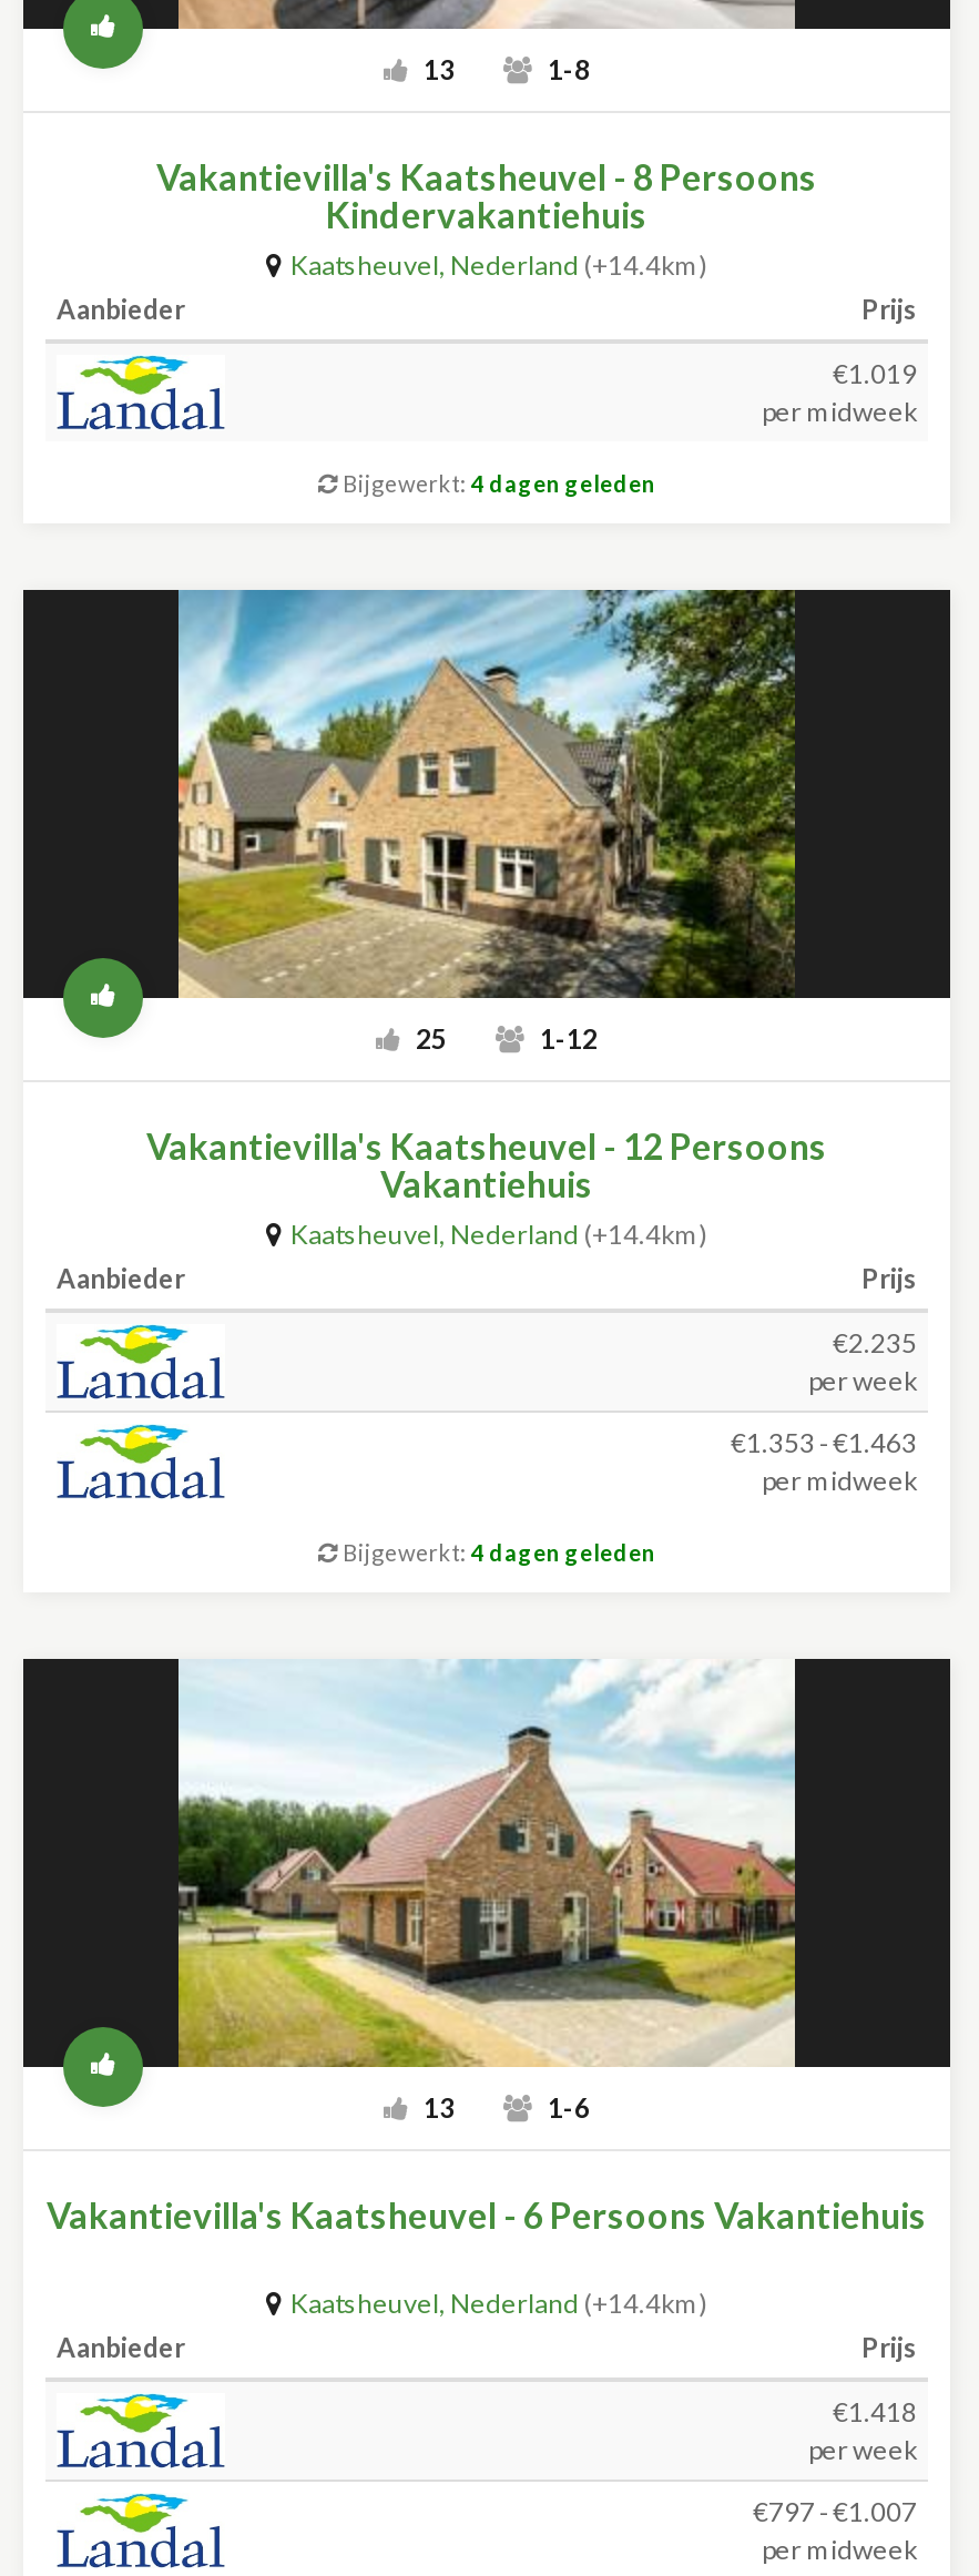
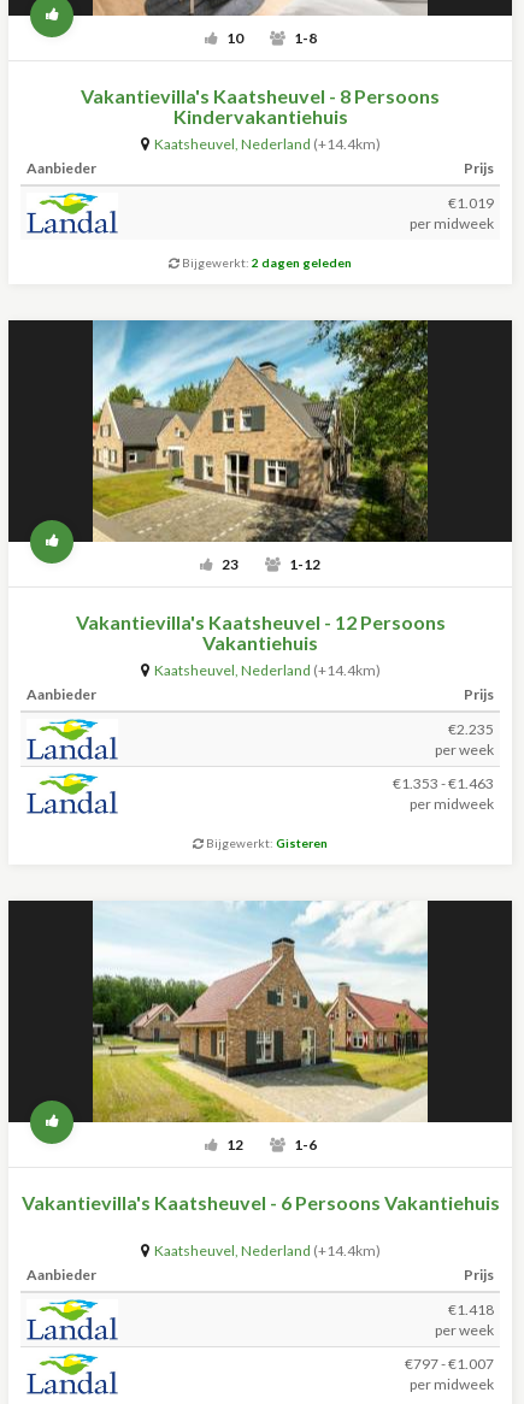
[419,53,455,86] 13 -> [223,29,243,47] 10
[338,470,655,497] Bijgewerkt: 4 dagen geleden -> [179,255,352,270] Bijgewerkt: 2 dagen geleden
[411,1022,447,1056] 25 -> [219,555,239,573] 23
[338,1539,655,1566] Bijgewerkt: 4 dagen geleden -> [204,836,328,850] Bijgewerkt: Gisteren
[419,2091,455,2125] 13 -> [223,1135,243,1154] 12

